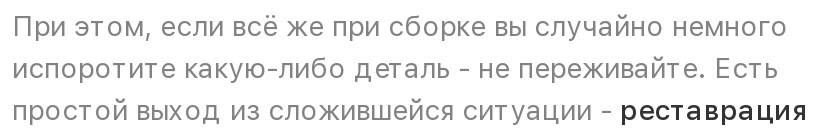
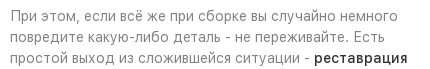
[12,51,778,83] испоротите какую-либо деталь - не переживайте. Есть -> [10,28,385,44] повредите какую-либо деталь - не переживайте. Есть

